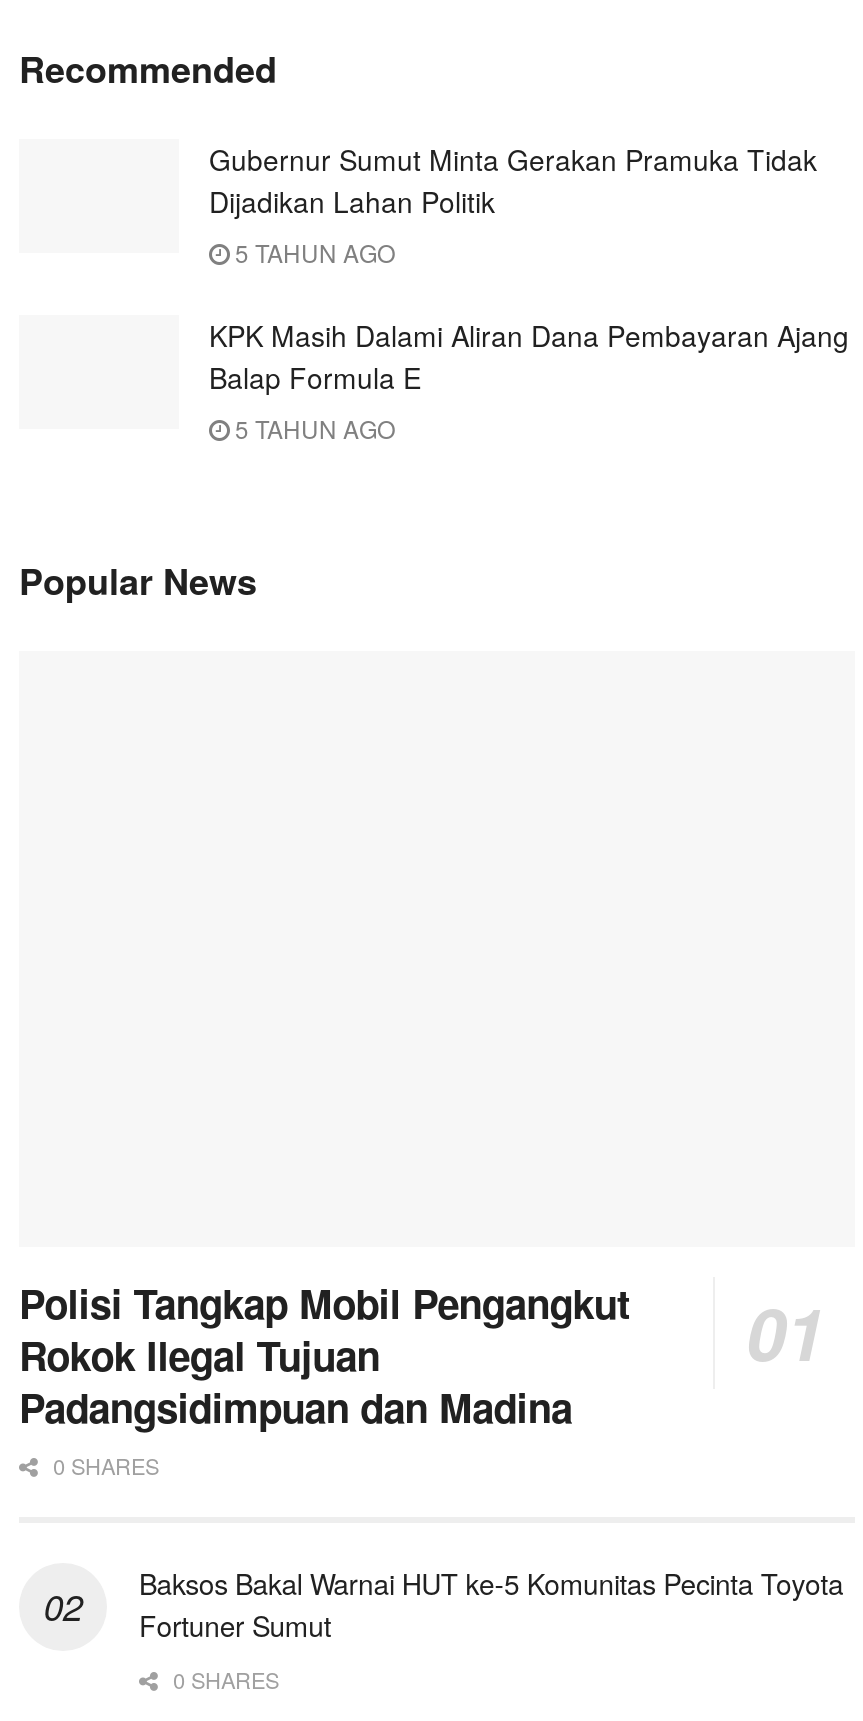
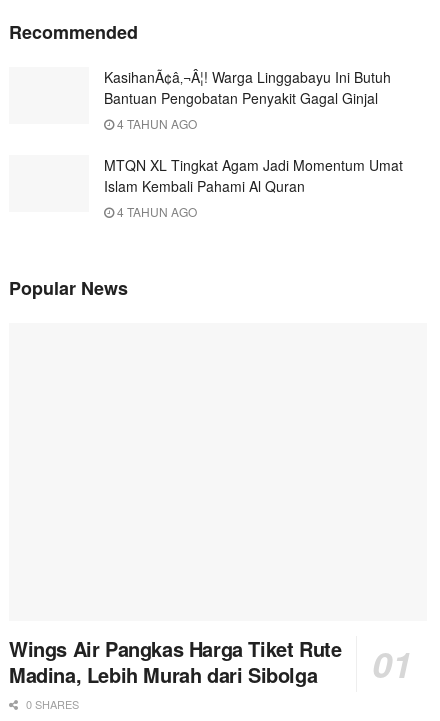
[209,138,817,268] Gubernur Sumut Minta Gerakan Pramuka Tidak | Dijadikan Lahan Politik | 5 TAHUN AGO -> [104,66,391,131] KasihanÃ¢â‚¬Â¦! Warga Linggabayu Ini Butuh | Bantuan Pengobatan Penyakit Gagal Ginjal | 4 TAHUN AGO
[209,314,849,444] KPK Masih Dalami Aliran Dana Pembayaran Ajang | Balap Formula E | 5 TAHUN AGO -> [104,154,403,219] MTQN XL Tingkat Agam Jadi Momentum Umat | Islam Kembali Pahami Al Quran | 4 TAHUN AGO
[19,1274,843,1646] Polisi Tangkap Mobil Pengangkut | Rokok Ilegal Tujuan | Padangsidimpuan dan Madina | 0 SHARES | Baksos Bakal Warnai HUT ke-5 Komunitas Pecinta Toyota | Fortuner Sumut -> [9,634,341,689] Wings Air Pangkas Harga Tiket Rute | Madina, Lebih Murah dari Sibolga

